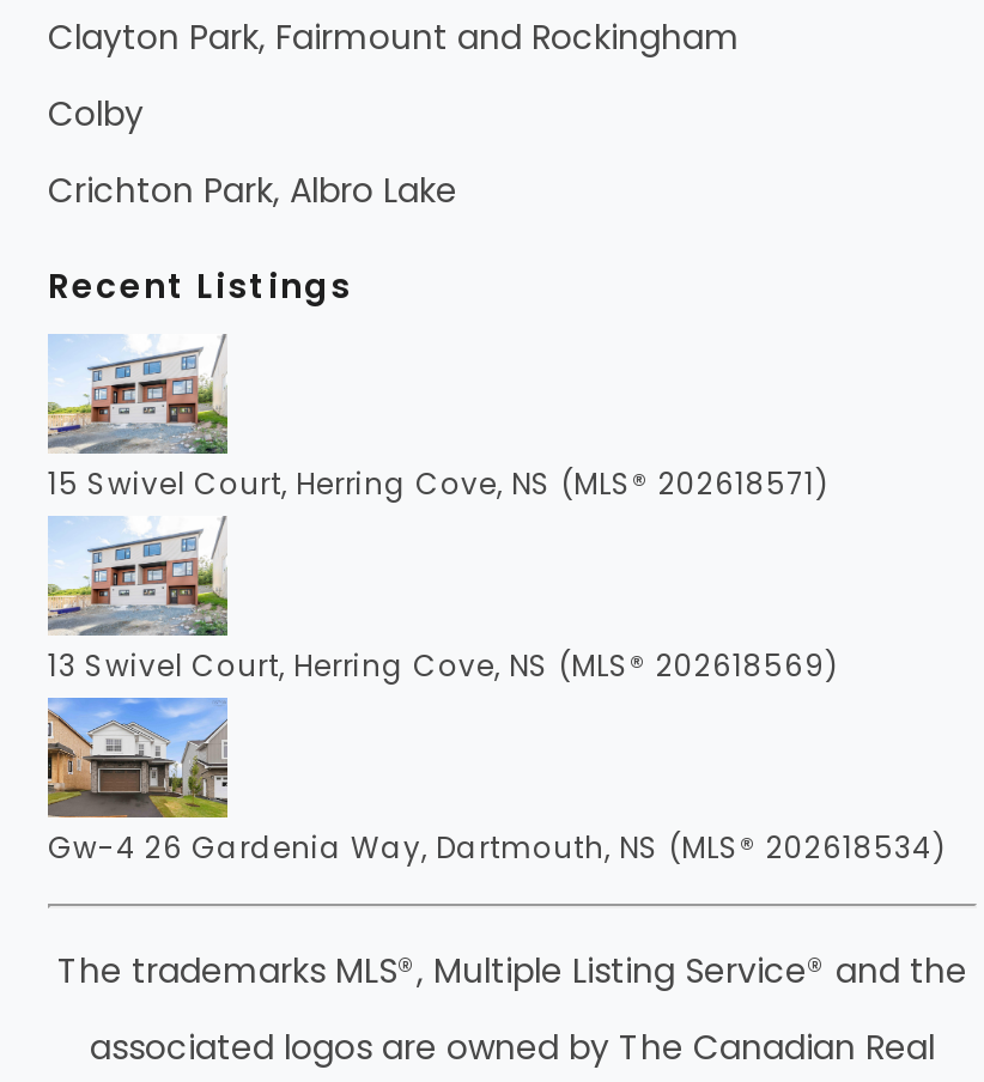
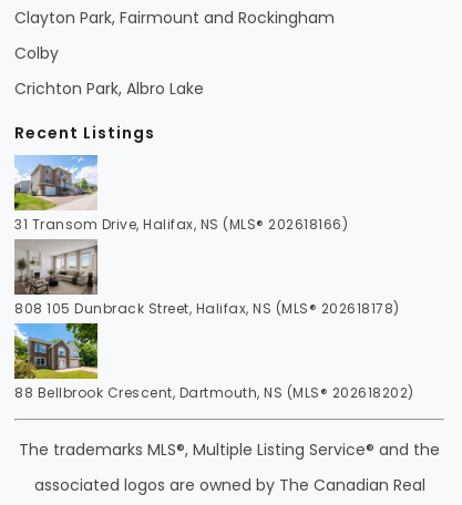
[45,334,828,505] [image] | 15 Swivel Court, Herring Cove, NS (MLS® 202618571) -> [13,154,348,234] [image] | 31 Transom Drive, Halifax, NS (MLS® 202618166)
[45,523,838,687] [image] | 13 Swivel Court, Herring Cove, NS (MLS® 202618569) -> [13,243,399,318] [image] | 808 105 Dunbrack Street, Halifax, NS (MLS® 202618178)
[45,705,946,868] [image] | Gw-4 26 Gardenia Way, Dartmouth, NS (MLS® 202618534) -> [13,327,414,402] [image] | 88 Bellbrook Crescent, Dartmouth, NS (MLS® 202618202)

